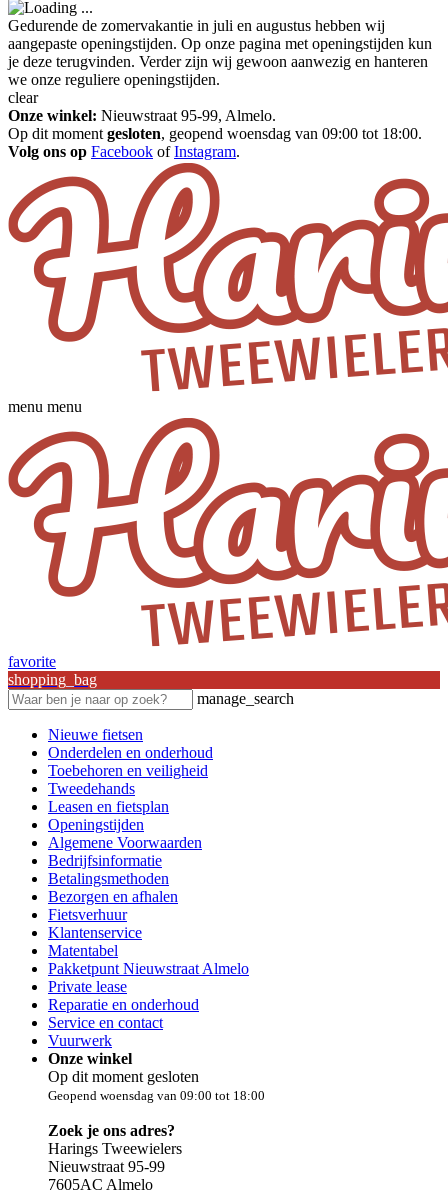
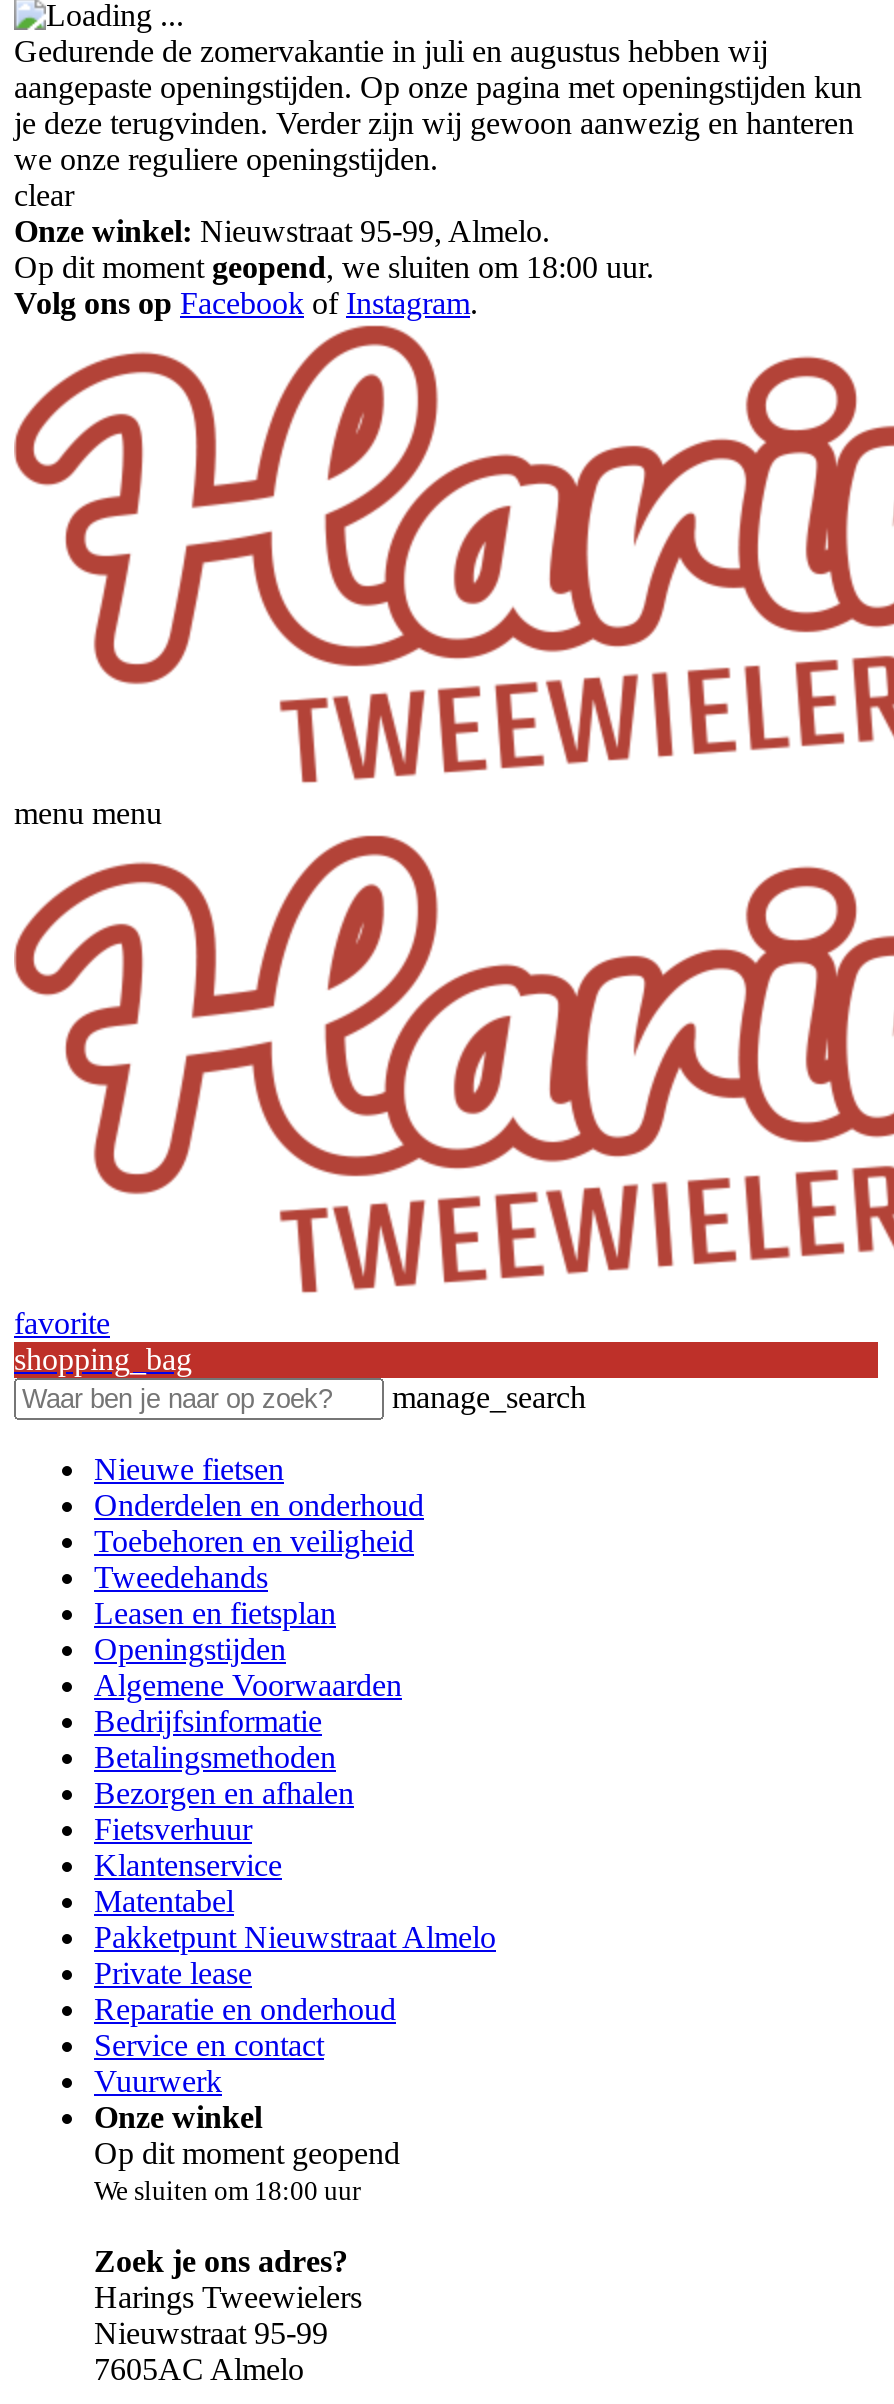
[8,125,422,142] Op dit moment gesloten, geopend woensdag van 09:00 tot 18:00. -> [14,250,654,284] Op dit moment geopend, we sluiten om 18:00 uur.
[48,1068,265,1103] Op dit moment gesloten | Geopend woensdag van 09:00 tot 18:00 -> [94,2136,400,2206] Op dit moment geopend | We sluiten om 18:00 uur

